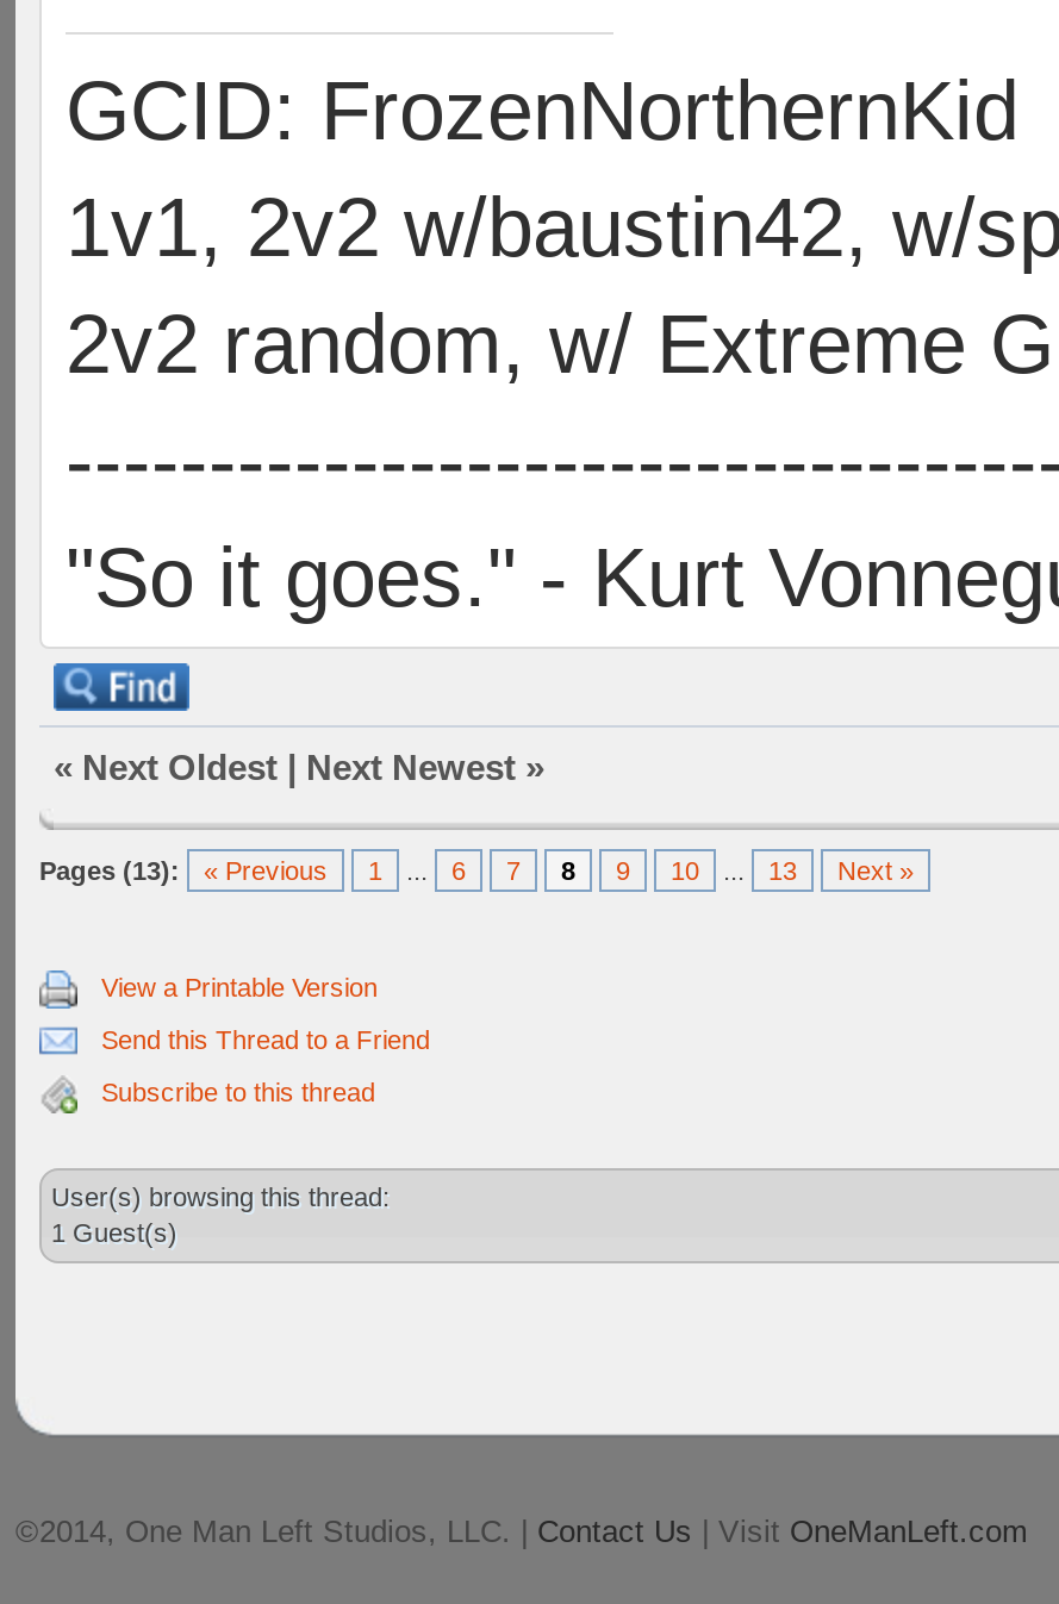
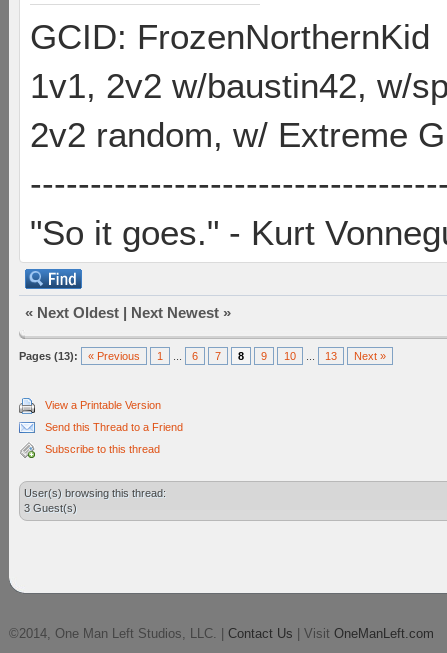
[51,1218,177,1247] 1 Guest(s) -> [24,502,77,514] 3 Guest(s)

